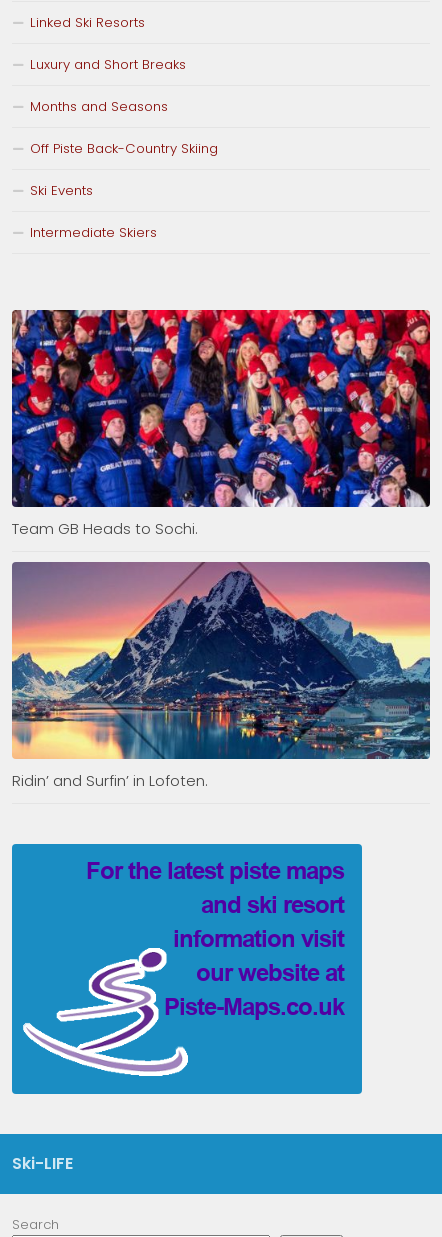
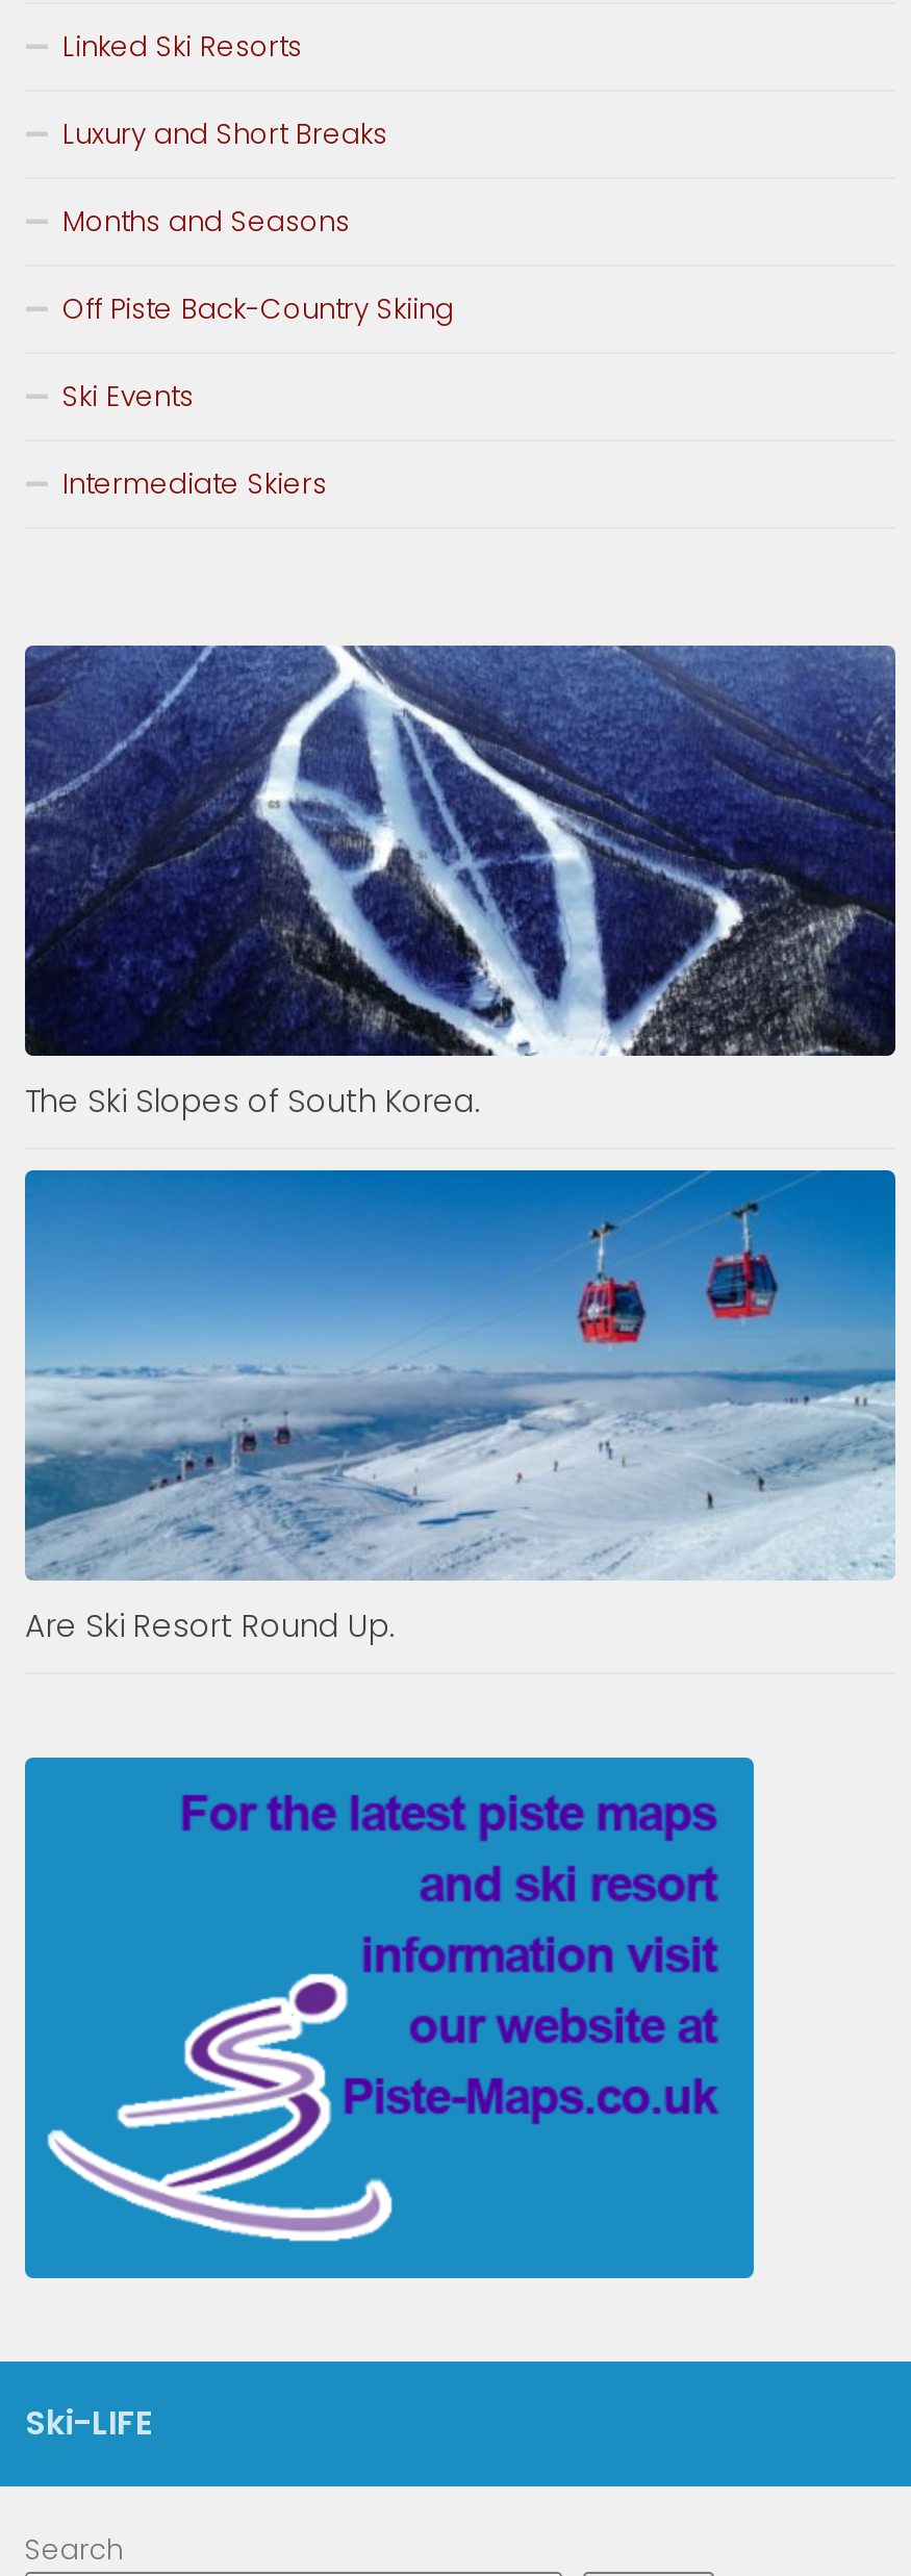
[11,309,431,539] [image] | Team GB Heads to Sochi. -> [23,643,897,1122] [image] | The Ski Slopes of South Korea.
[11,561,431,791] [image] | Ridin’ and Surfin’ in Lofoten. -> [23,1168,897,1647] [image] | Are Ski Resort Round Up.

